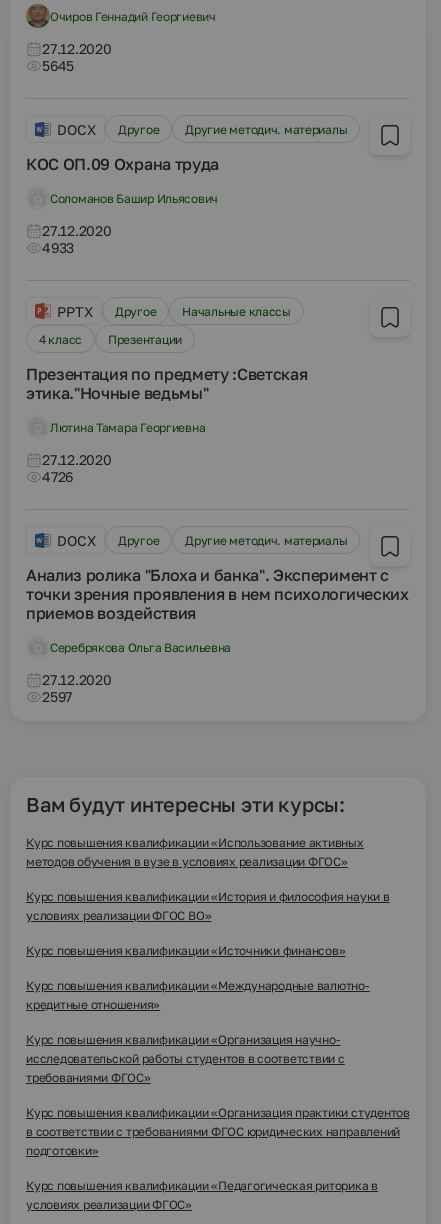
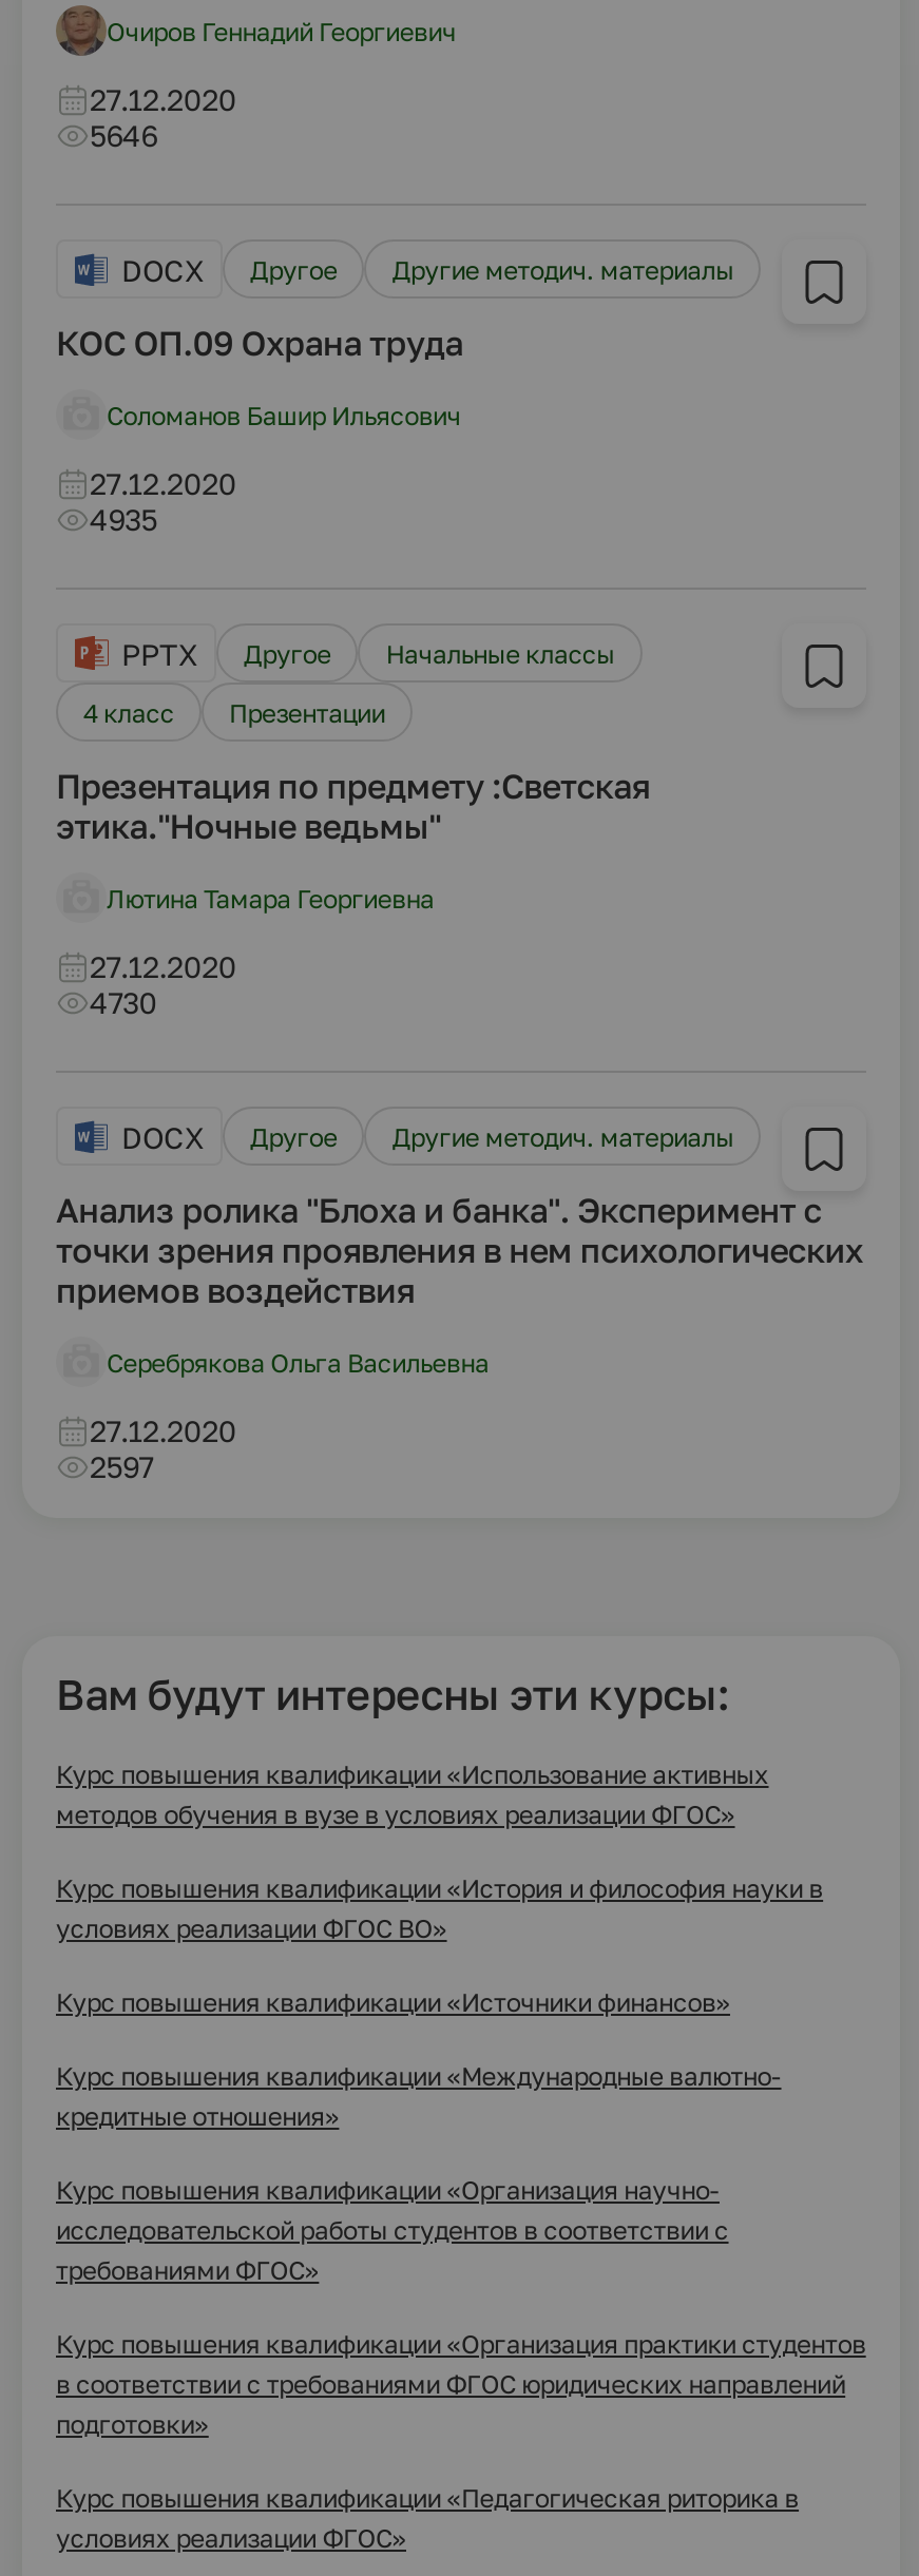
[42,57,74,74] 5645 -> [90,117,157,153] 5646
[42,239,74,256] 4933 -> [90,501,157,537] 4935
[42,468,73,485] 4726 -> [90,984,157,1020] 4730

